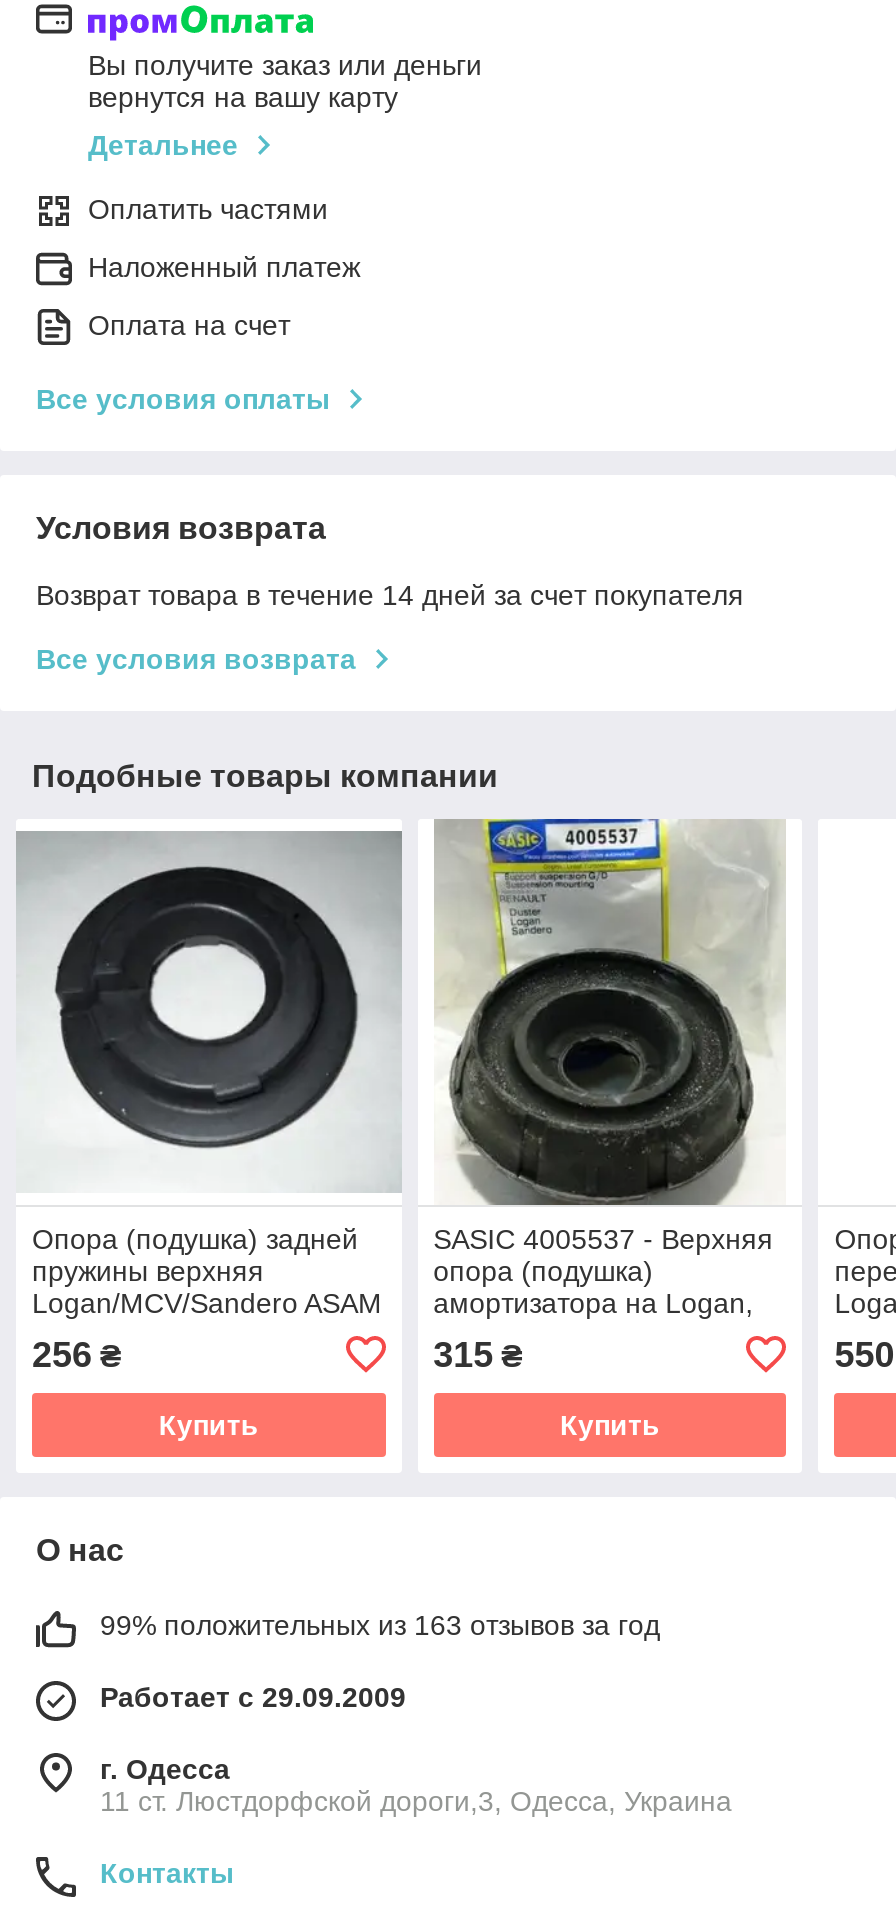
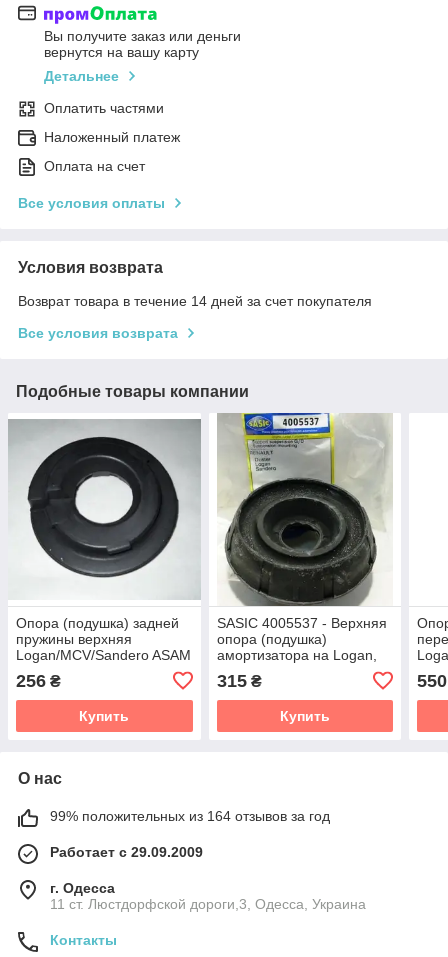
[100,1609,660,1641] 99% положительных из 163 отзывов за год -> [50,808,330,824] 99% положительных из 164 отзывов за год

